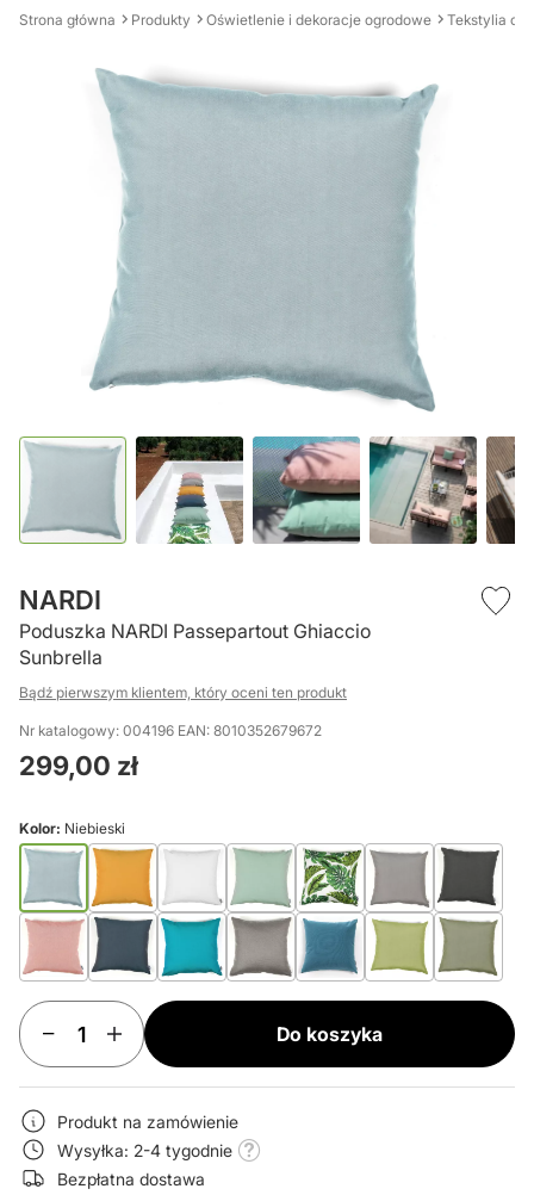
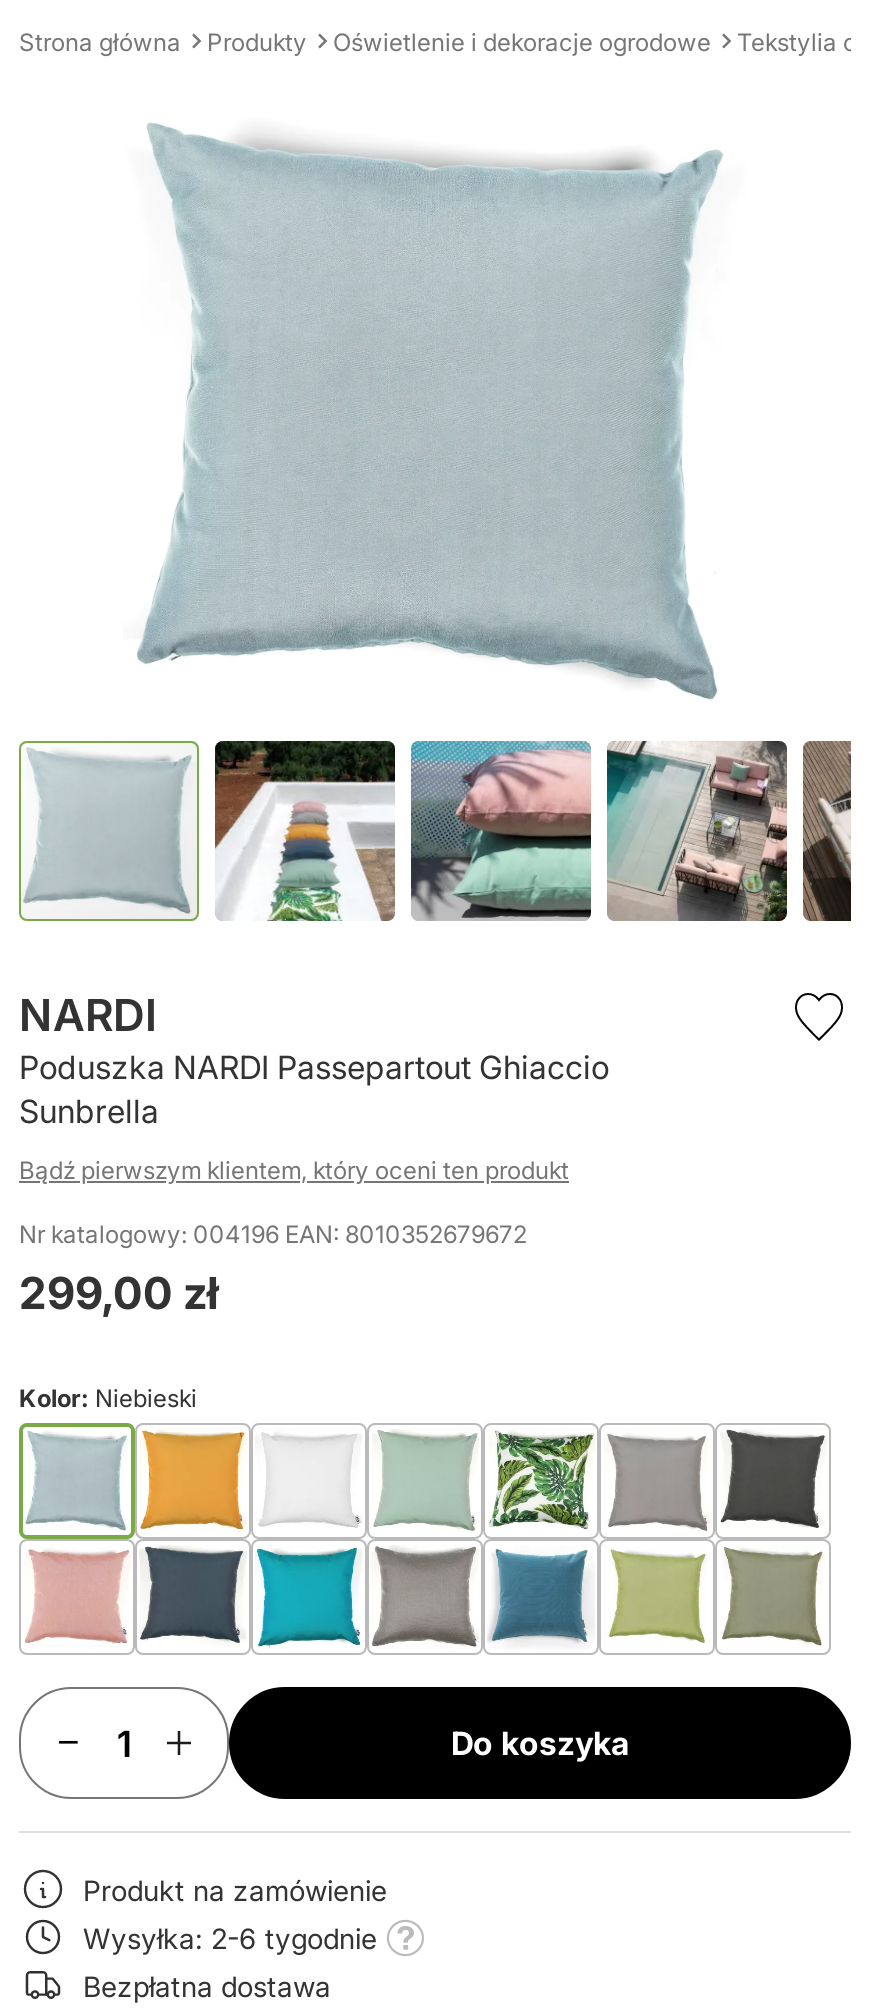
[57,1140,232,1160] Wysyłka: 2-4 tygodnie -> [83,1920,377,1954] Wysyłka: 2-6 tygodnie

